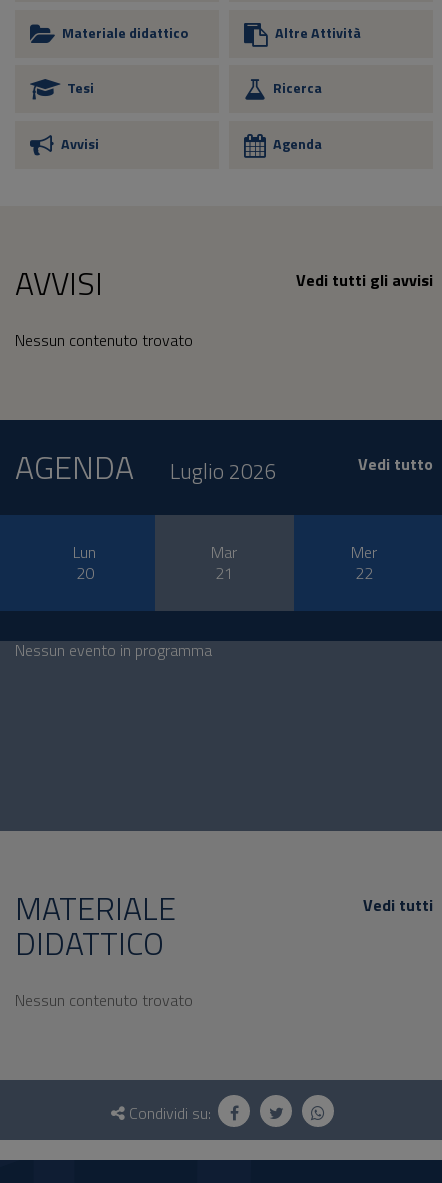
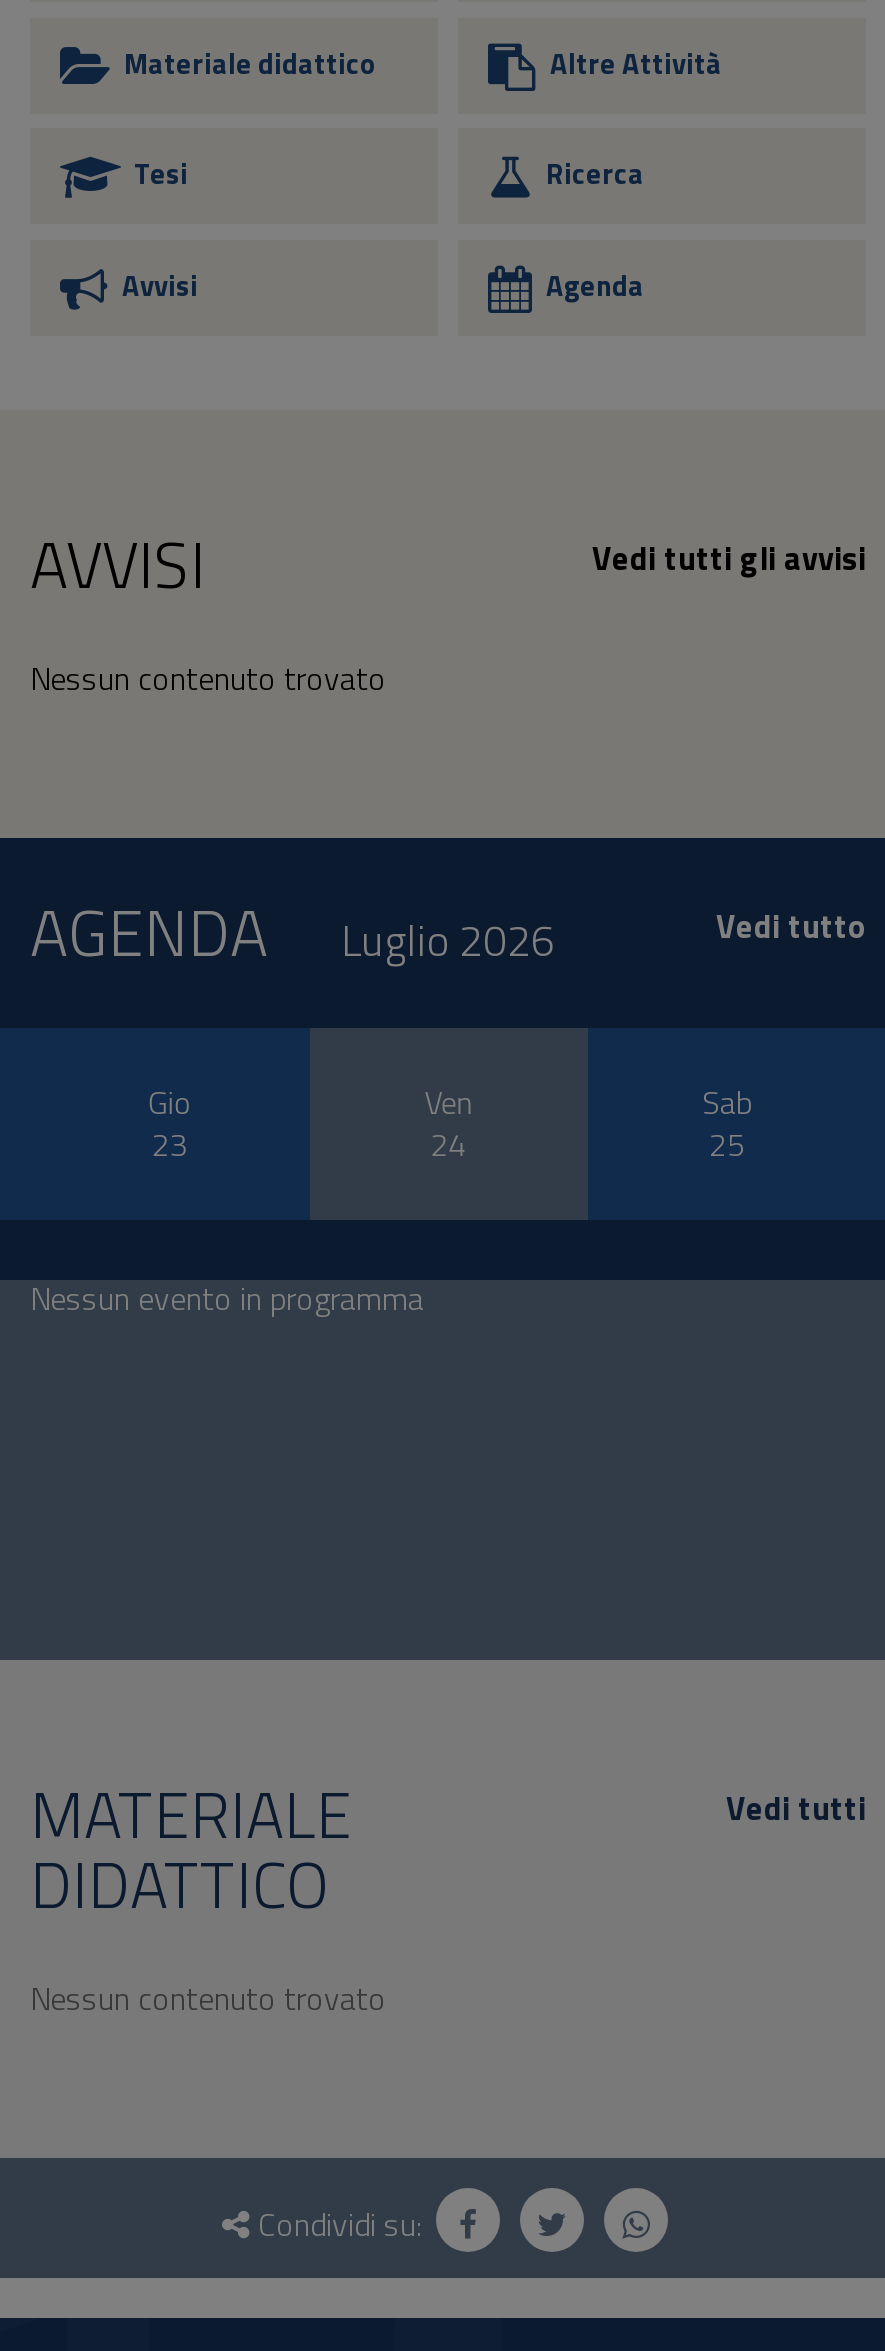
[73,540,96,585] Lun | 20 -> [148,1078,192,1168] Gio | 23
[211,540,237,585] Mar | 21 -> [424,1078,472,1168] Ven | 24
[350,540,376,585] Mer | 22 -> [702,1078,752,1168] Sab | 25

